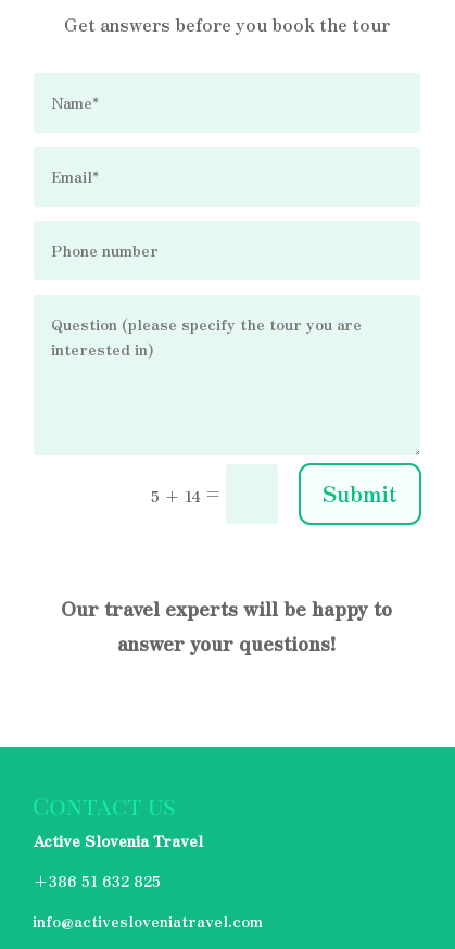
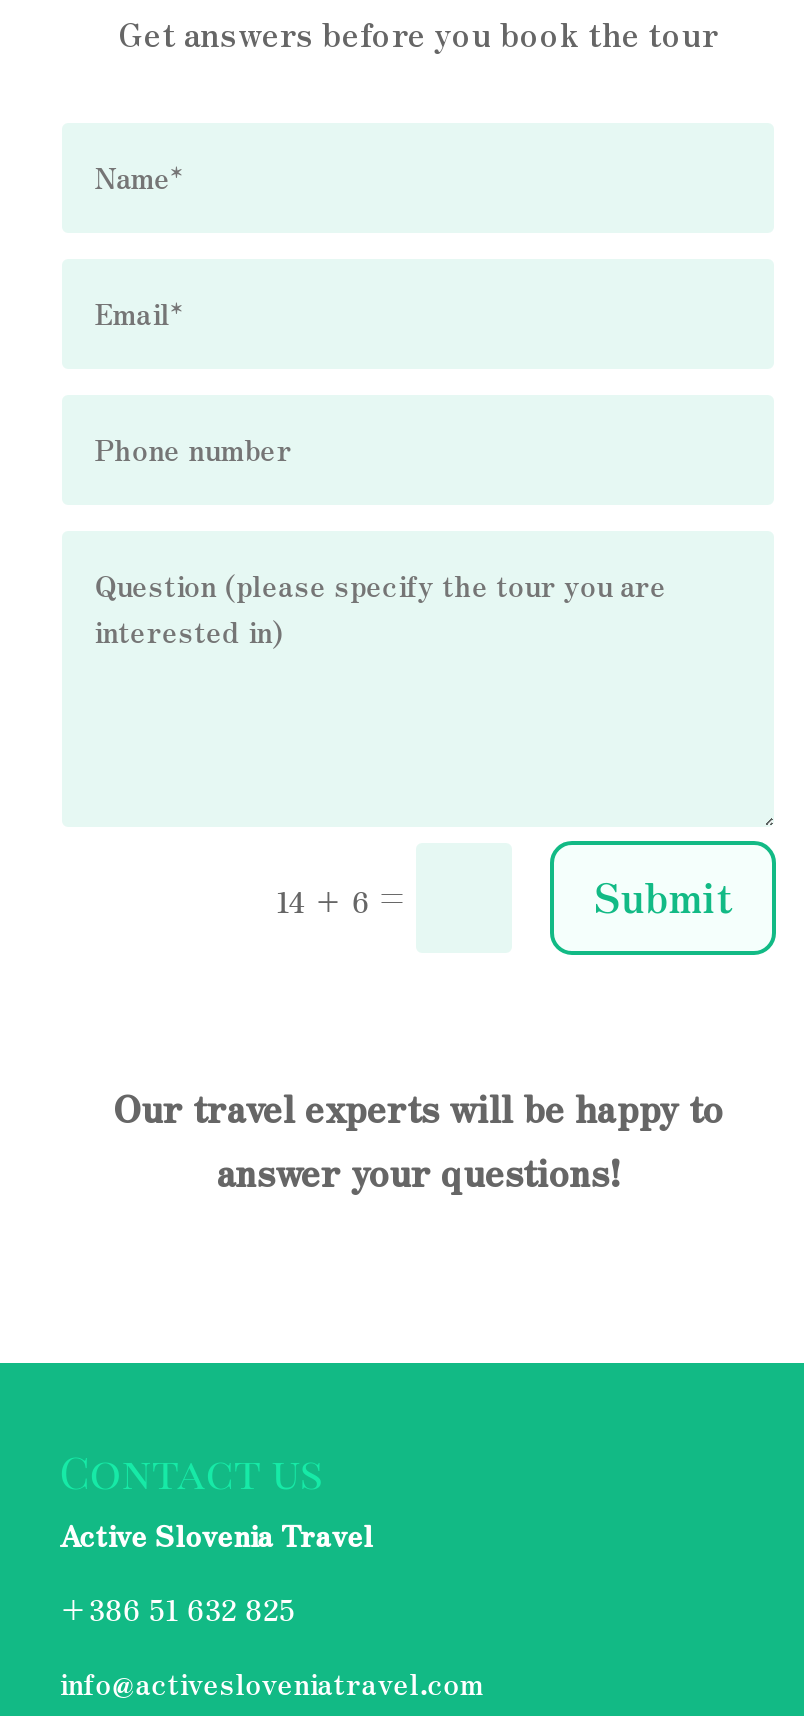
[151,482,225,506] 5 + 14 = -> [276,876,414,921] 14 + 6 =

